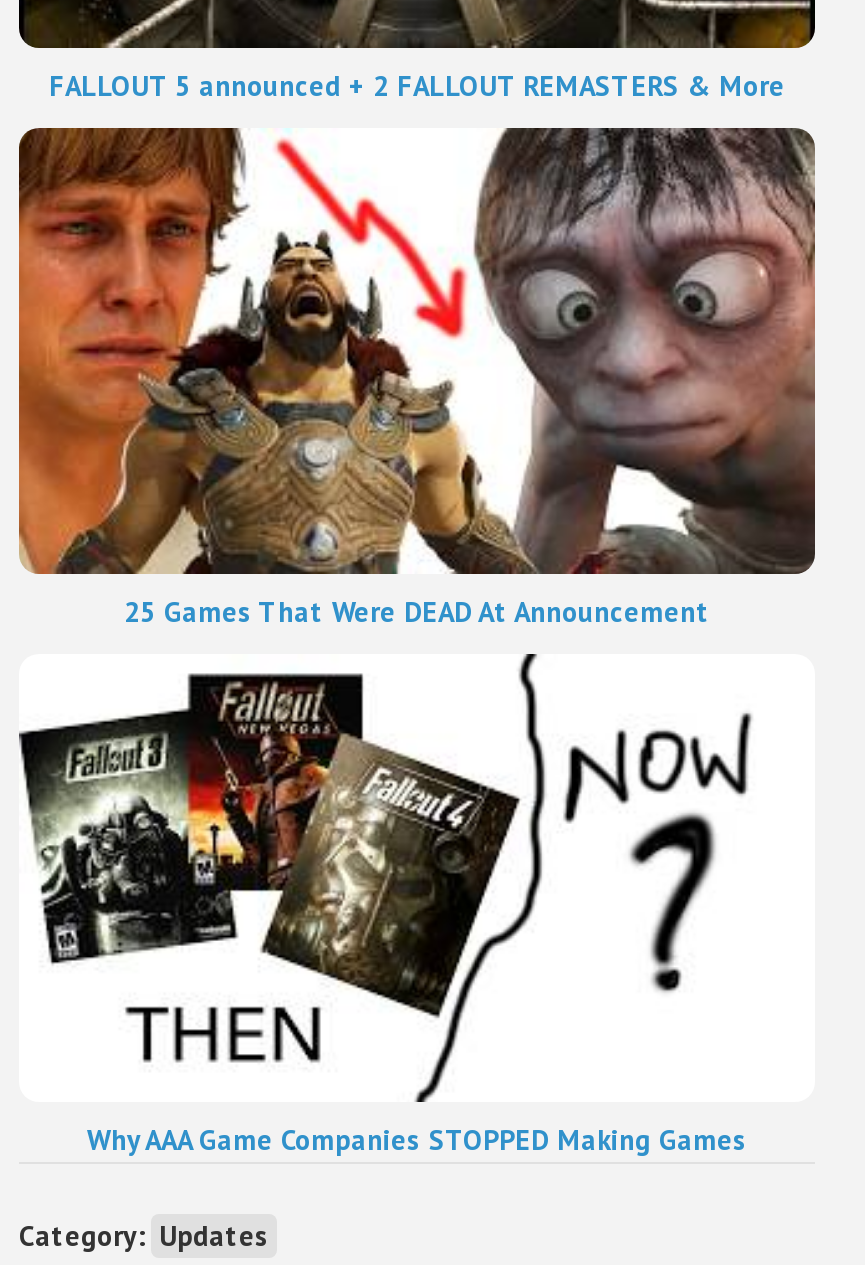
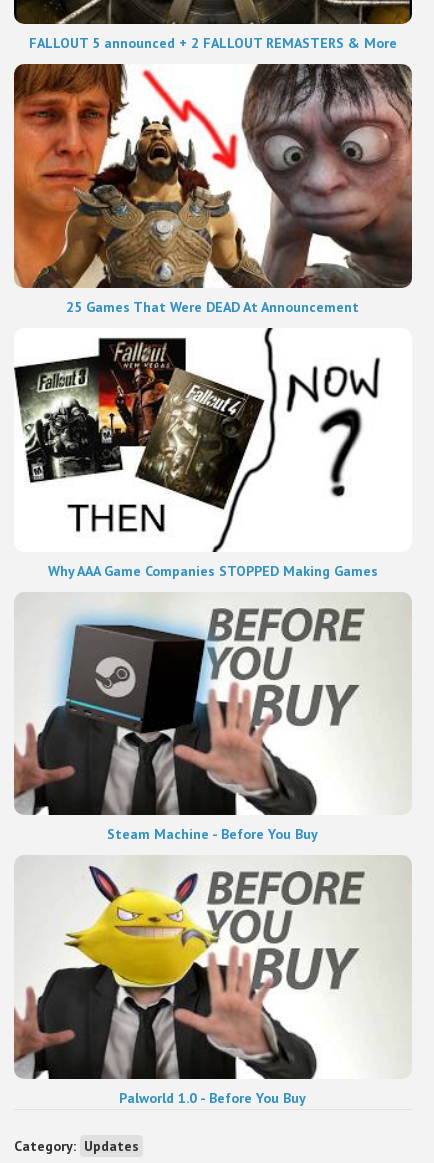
none -> [13,856,412,1107] [image] | Palworld 1.0 - Before You Buy
none -> [14,593,411,843] [image] | Steam Machine - Before You Buy

